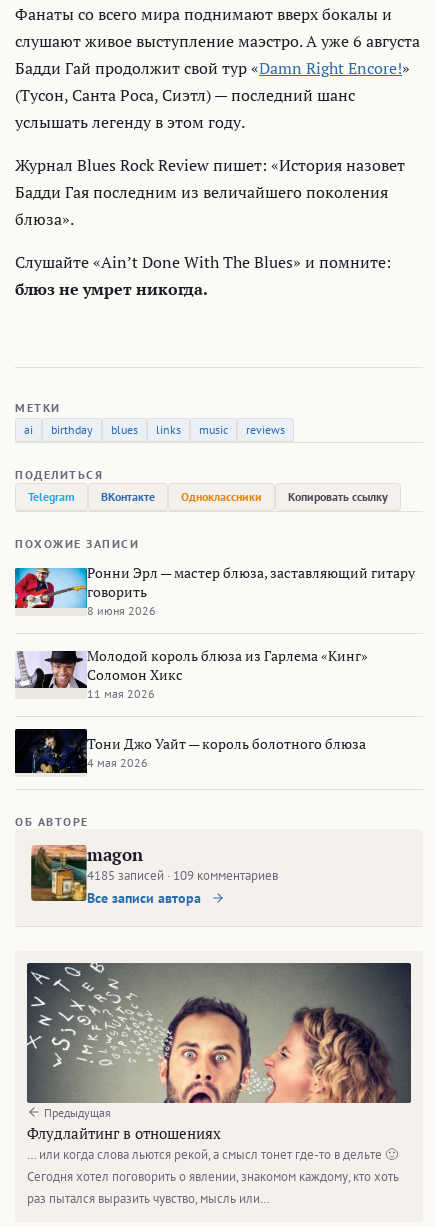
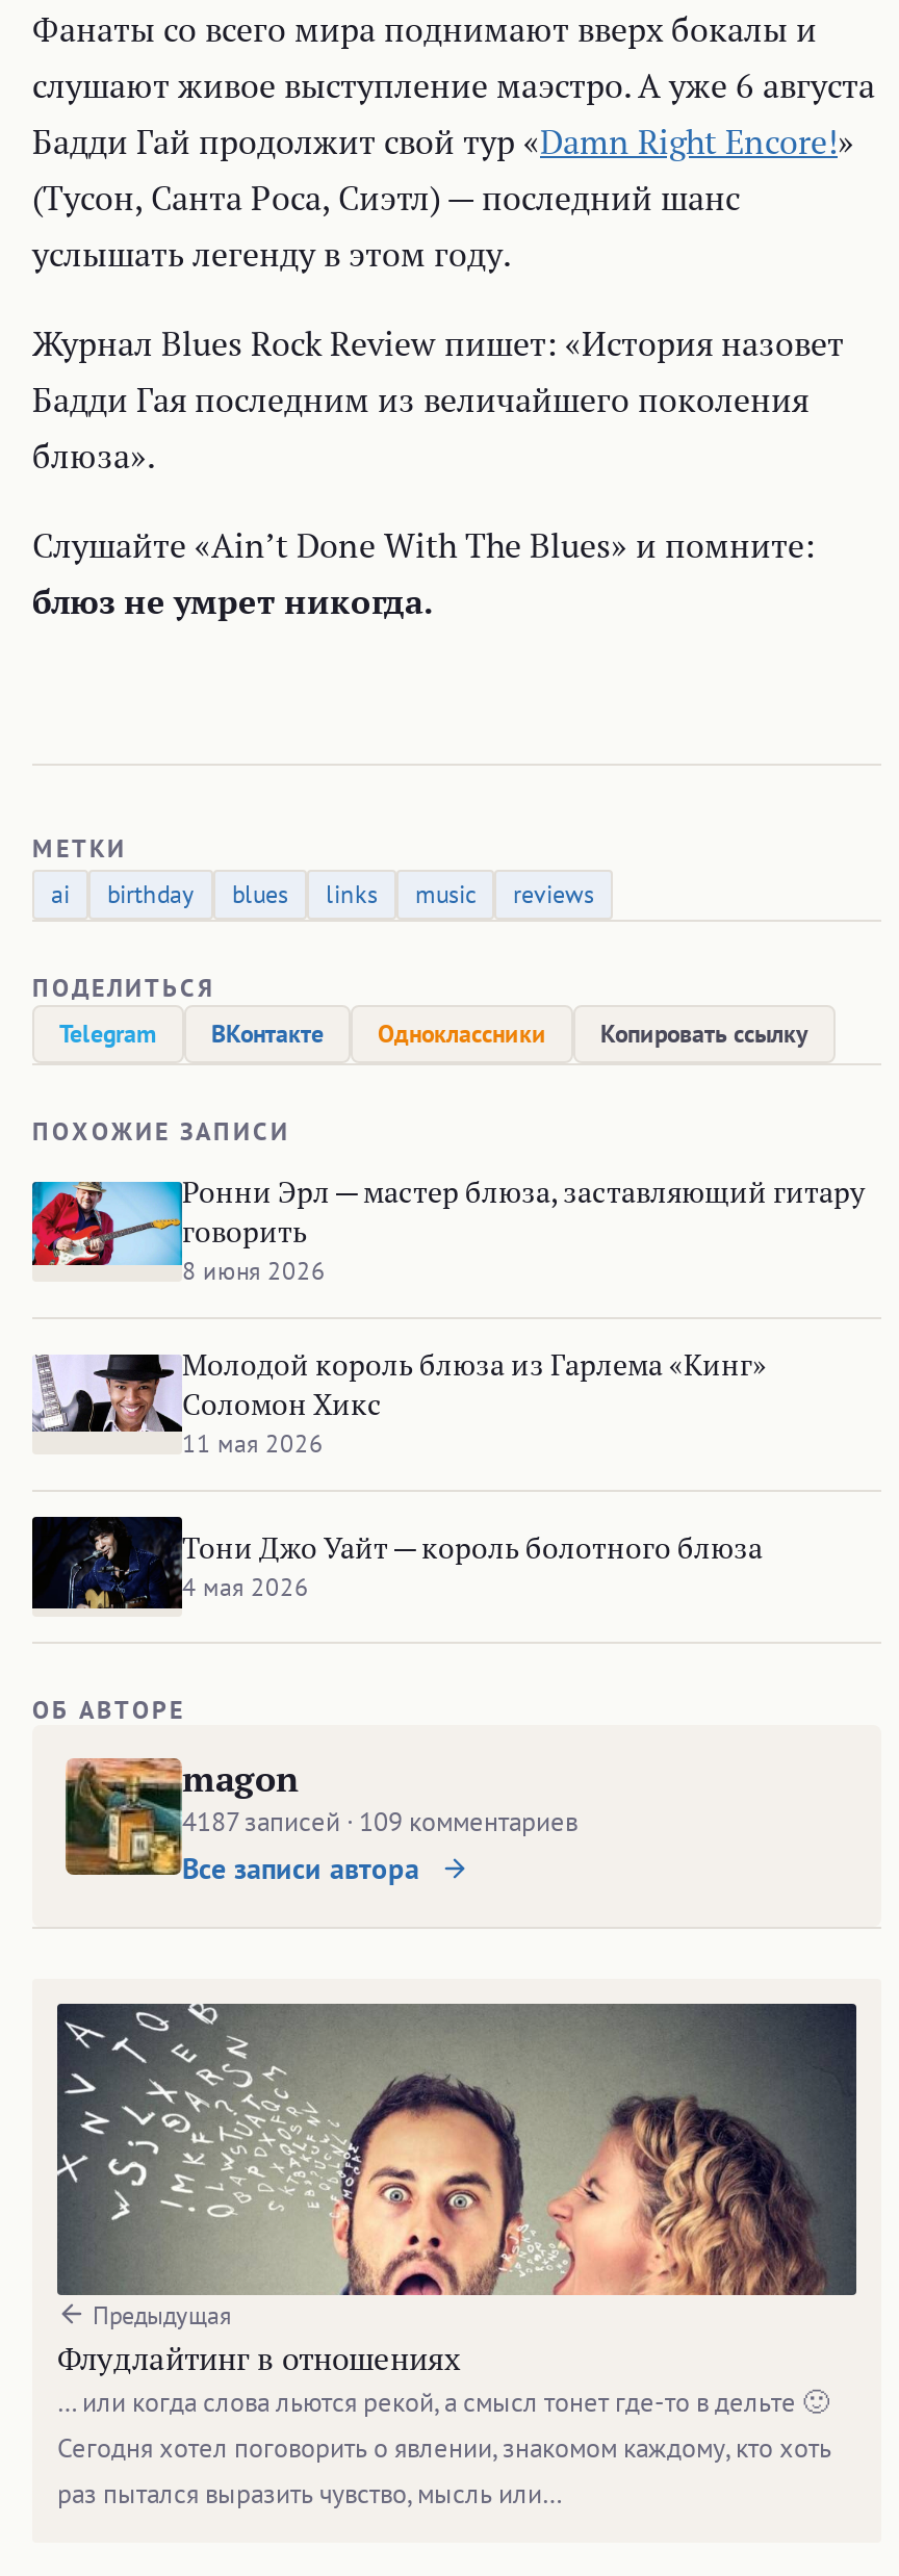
[87,867,278,884] 4185 записей · 109 комментариев -> [182,1805,577,1840] 4187 записей · 109 комментариев

